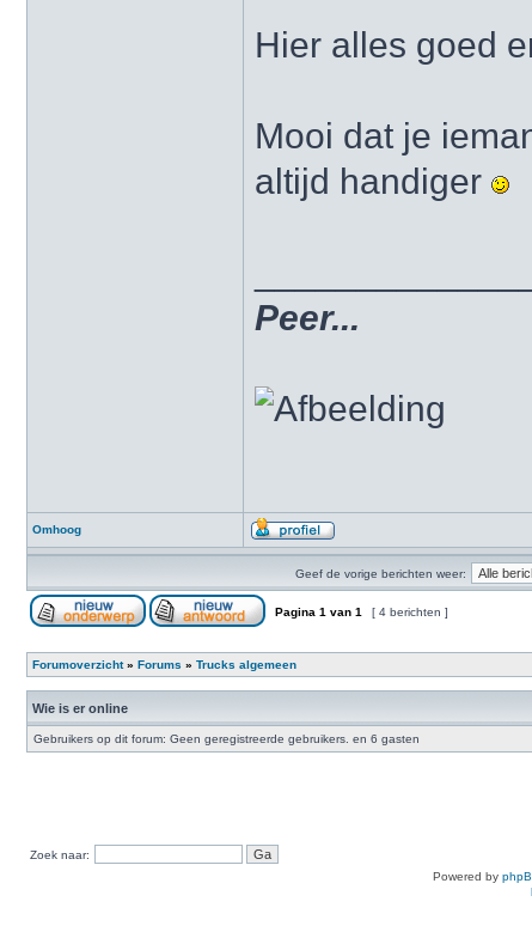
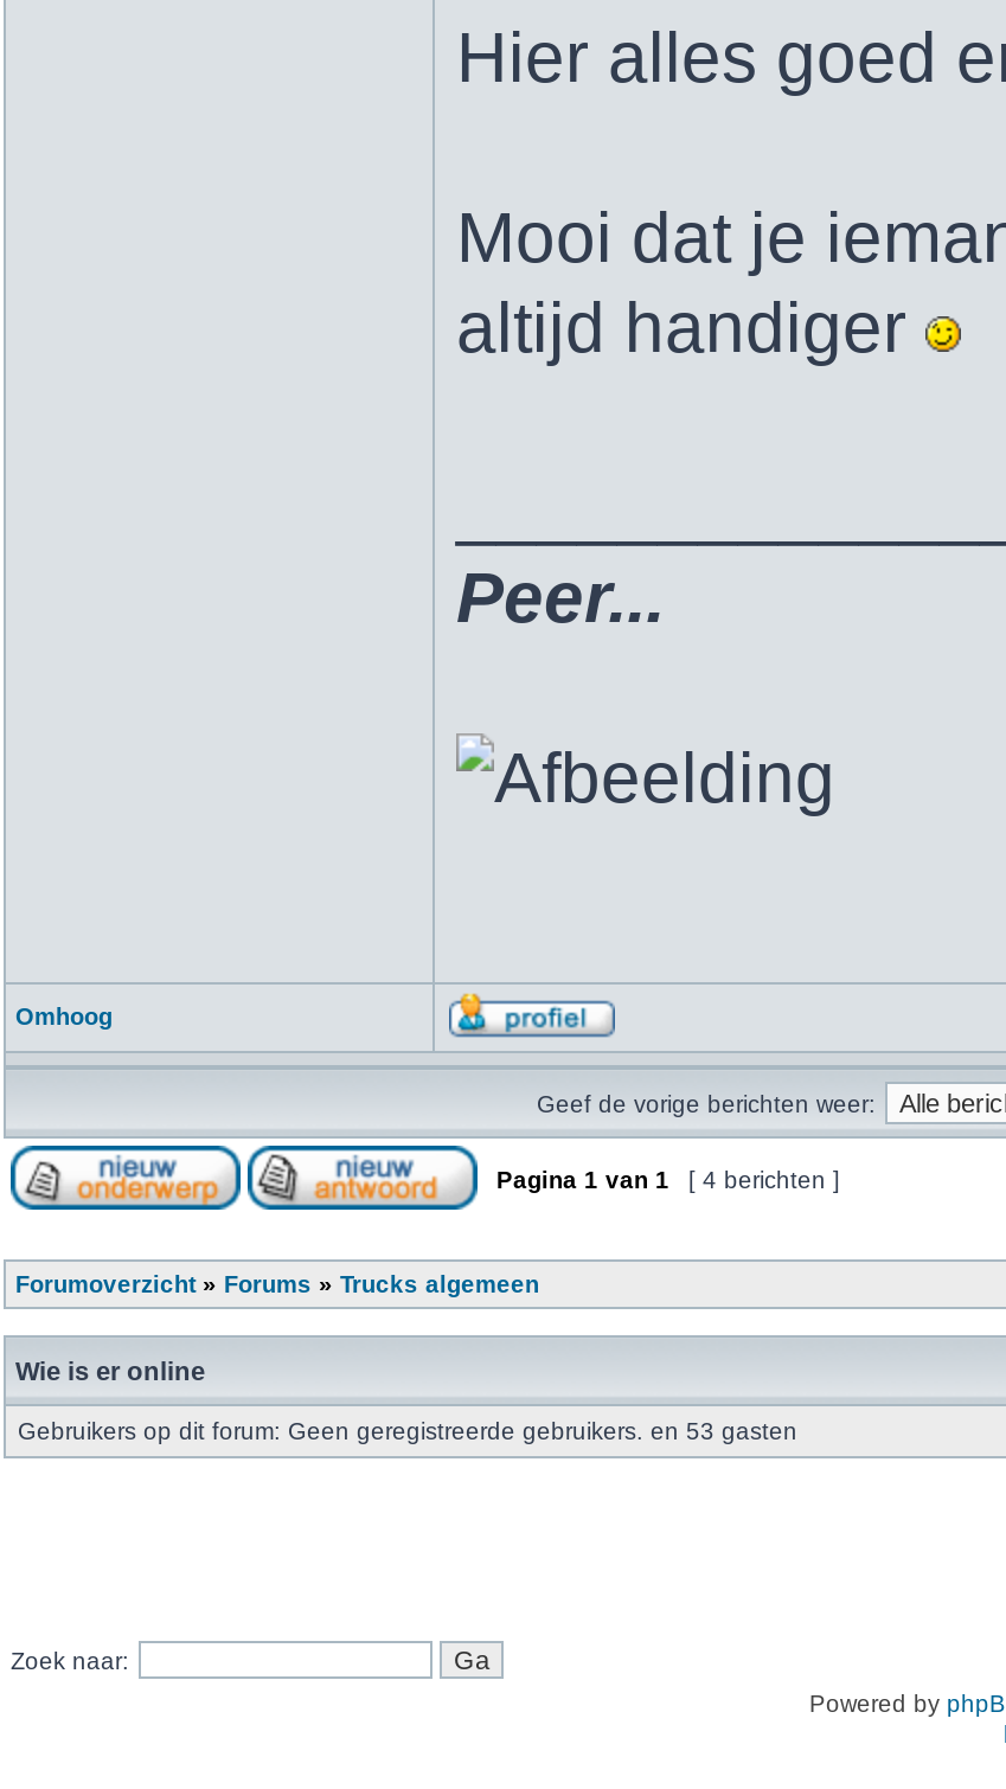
[33,732,420,745] Gebruikers op dit forum: Geen geregistreerde gebruikers. en 6 gasten -> [18,1418,797,1444] Gebruikers op dit forum: Geen geregistreerde gebruikers. en 53 gasten

